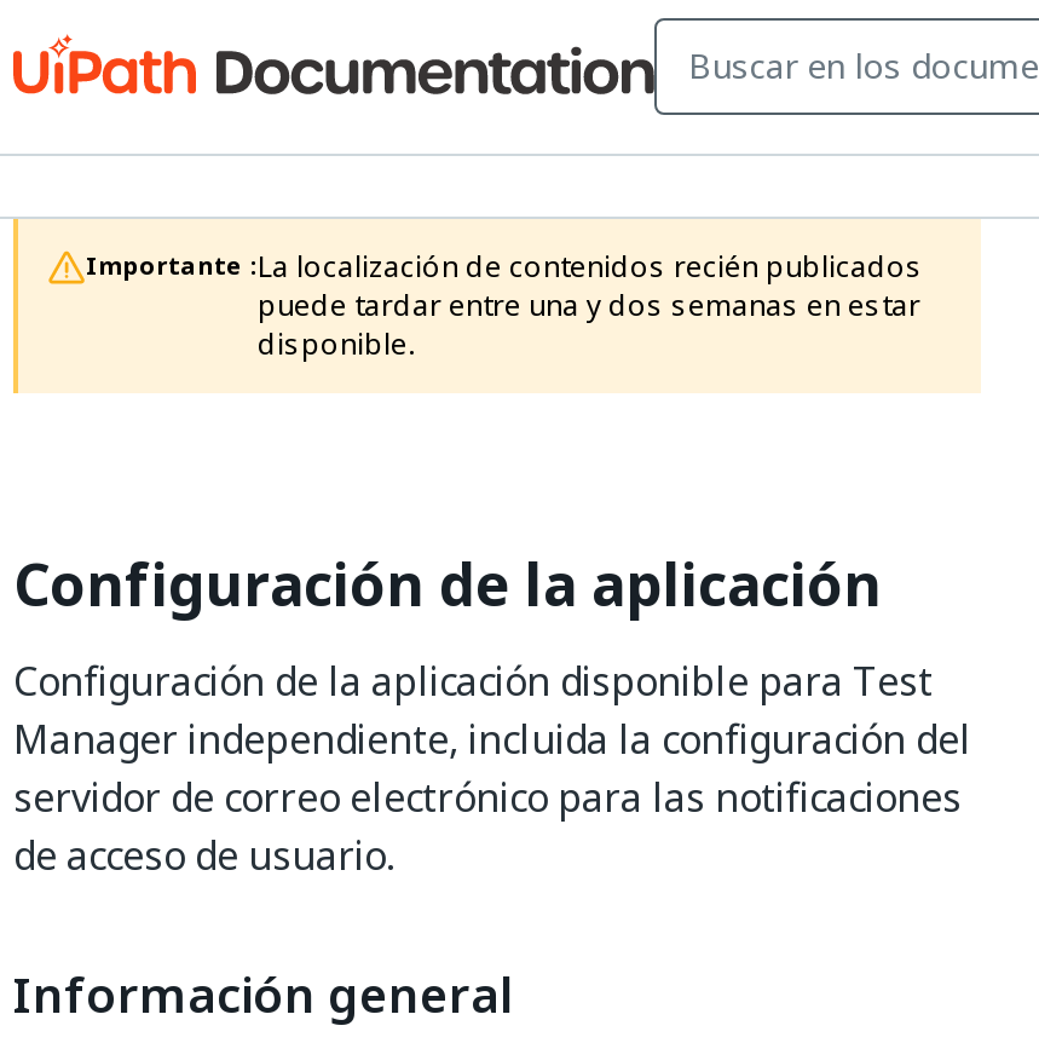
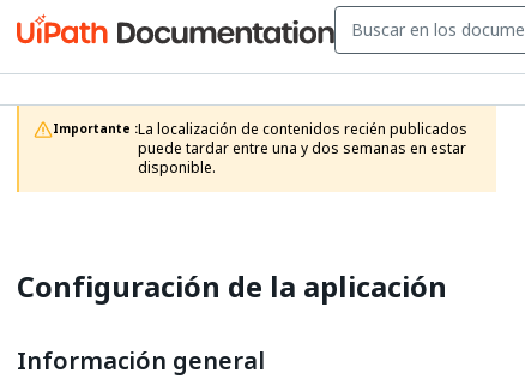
[13,652,971,884] Configuración de la aplicación disponible para Test | Manager independiente, incluida la configuración del | servidor de correo electrónico para las notificaciones | de acceso de usuario. -> none

